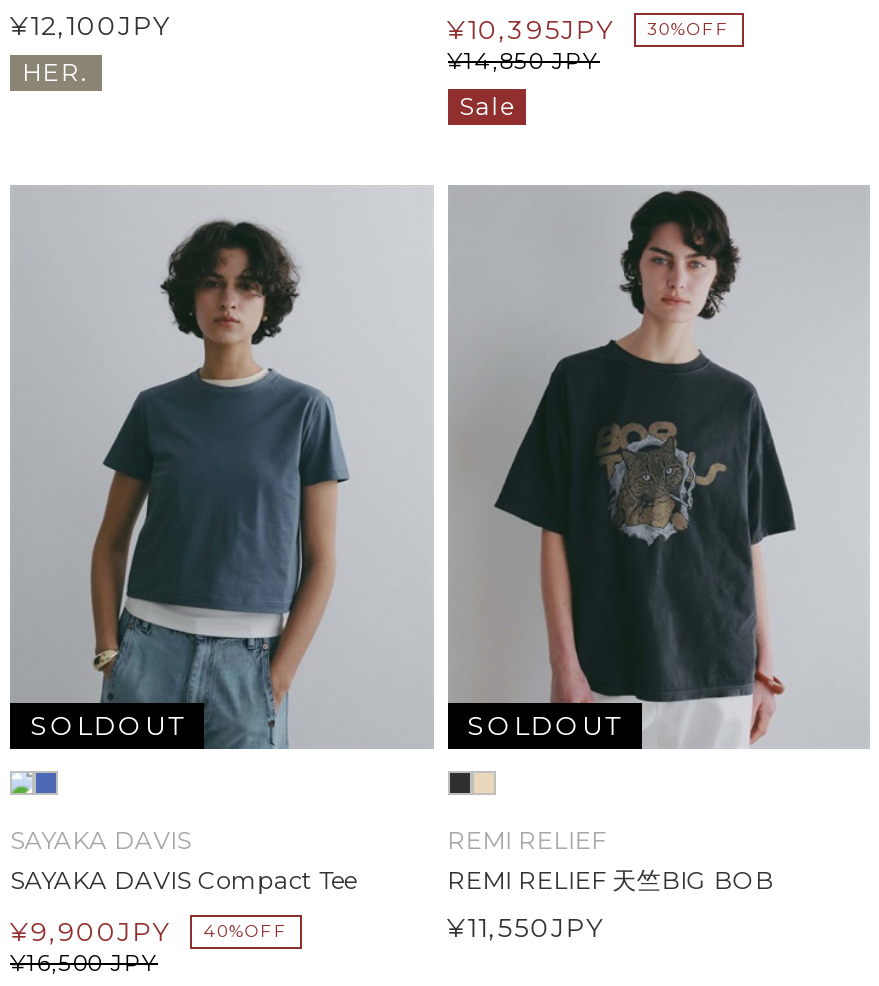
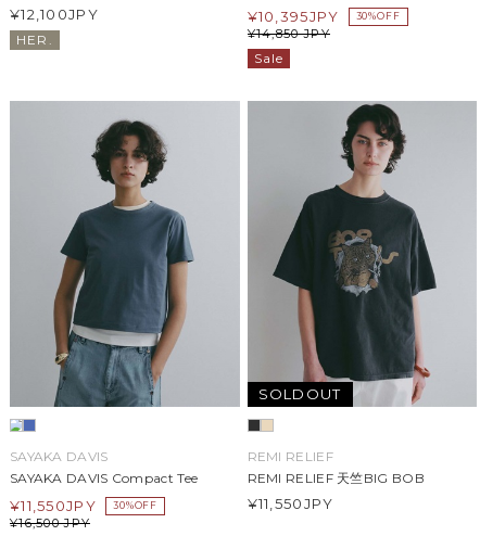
[30,709,184,741] SOLDOUT -> none
[10,915,288,947] ¥9,900JPY | 40%OFF -> [10,497,158,515] ¥11,550JPY | 30%OFF

